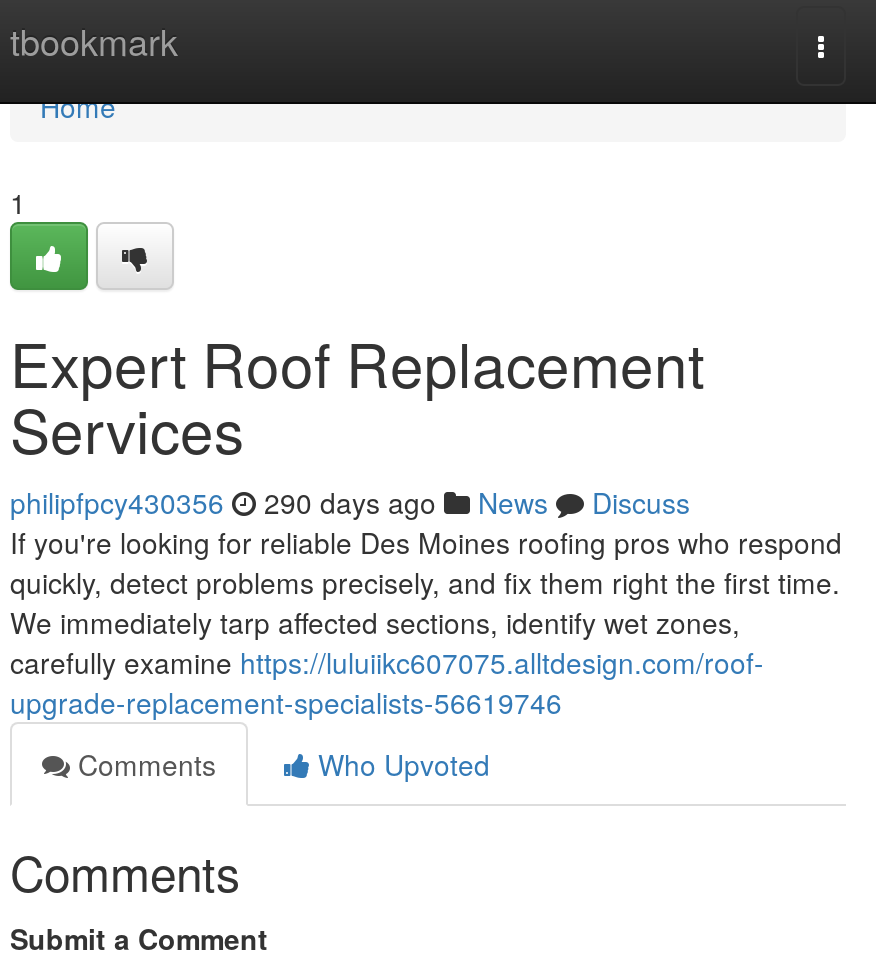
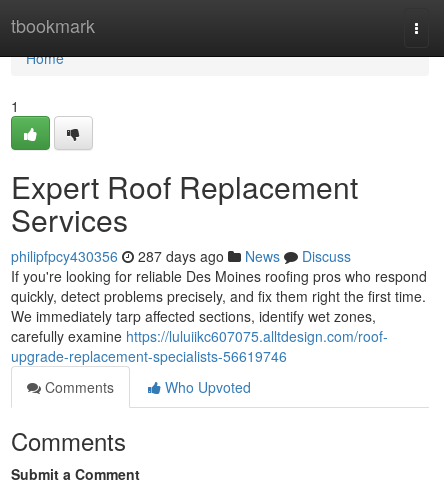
[10,482,690,522] philipfpcy430356 290 days ago News Discuss -> [11,246,351,266] philipfpcy430356 287 days ago News Discuss

